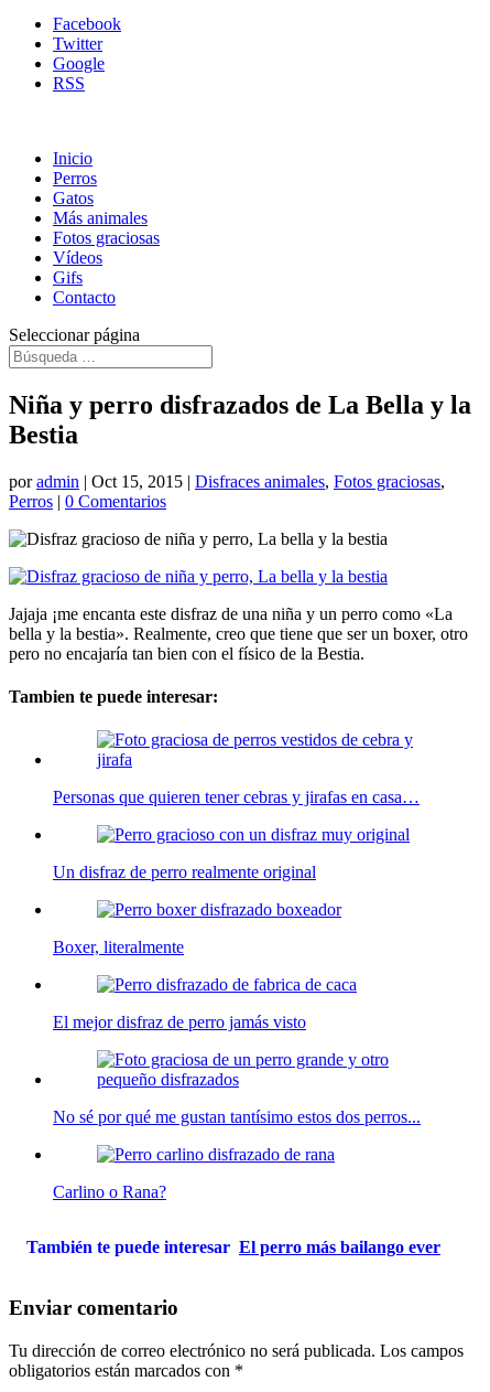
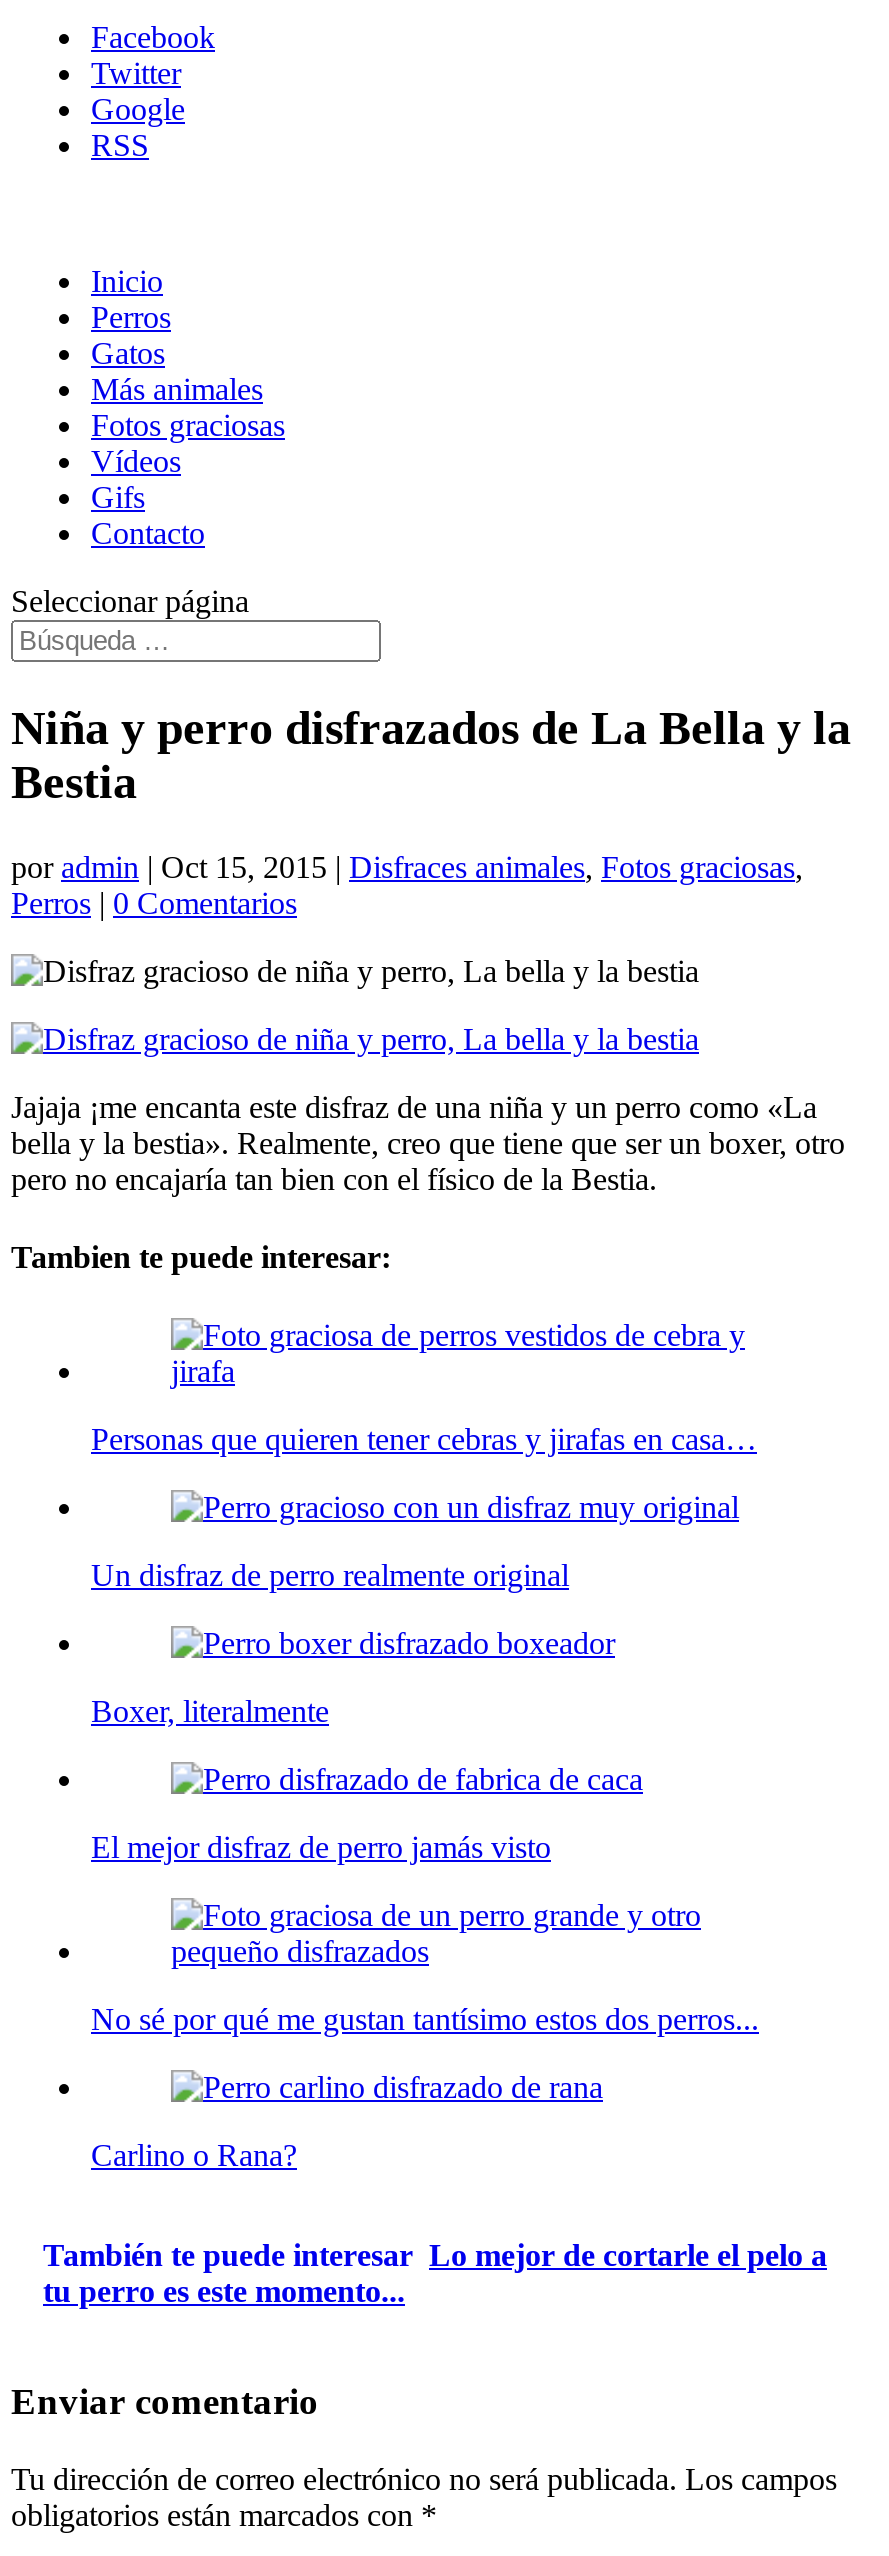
[26,1238,440,1257] También te puede interesar El perro más bailango ever -> [43,2239,827,2309] También te puede interesar Lo mejor de cortarle el pelo a | tu perro es este momento...

